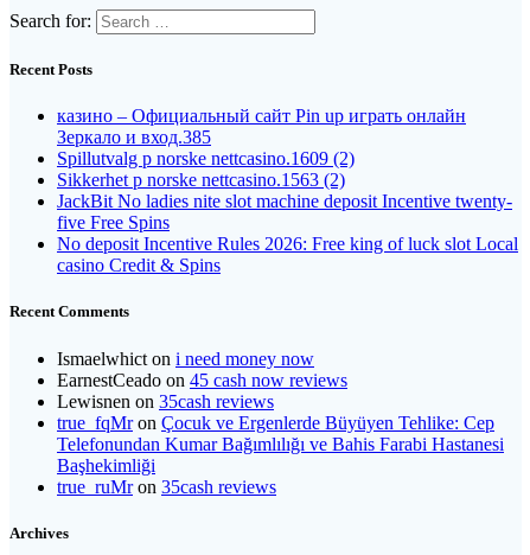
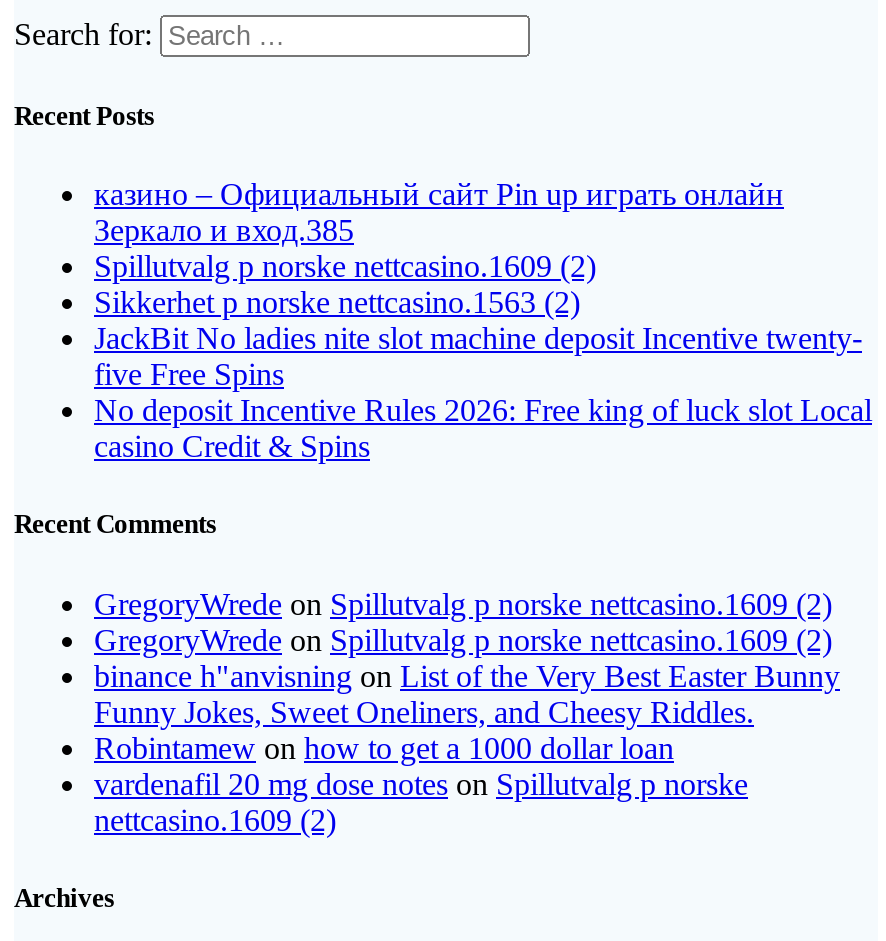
[57,348,504,496] Ismaelwhict on i need money now | EarnestCeado on 45 cash now reviews | Lewisnen on 35cash reviews | true_fqMr on Çocuk ve Ergenlerde Büyüyen Tehlike: Cep | Telefonundan Kumar Bağımlılığı ve Bahis Farabi Hastanesi | Başhekimliği | true_ruMr on 35cash reviews -> [94,586,840,836] GregoryWrede on Spillutvalg p norske nettcasino.1609 (2) | GregoryWrede on Spillutvalg p norske nettcasino.1609 (2) | binance h"anvisningon List of the Very Best Easter Bunny | Funny Jokes, Sweet Oneliners, and Cheesy Riddles. | Robintamew on how to get a 1000 dollar loan | vardenafil 20 mg dose notes on Spillutvalg p norske | nettcasino.1609 (2)

